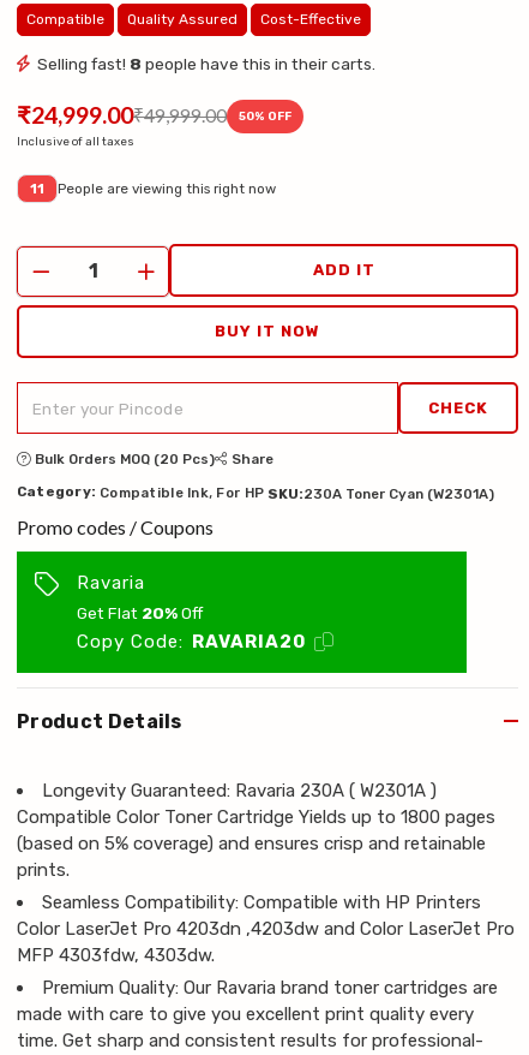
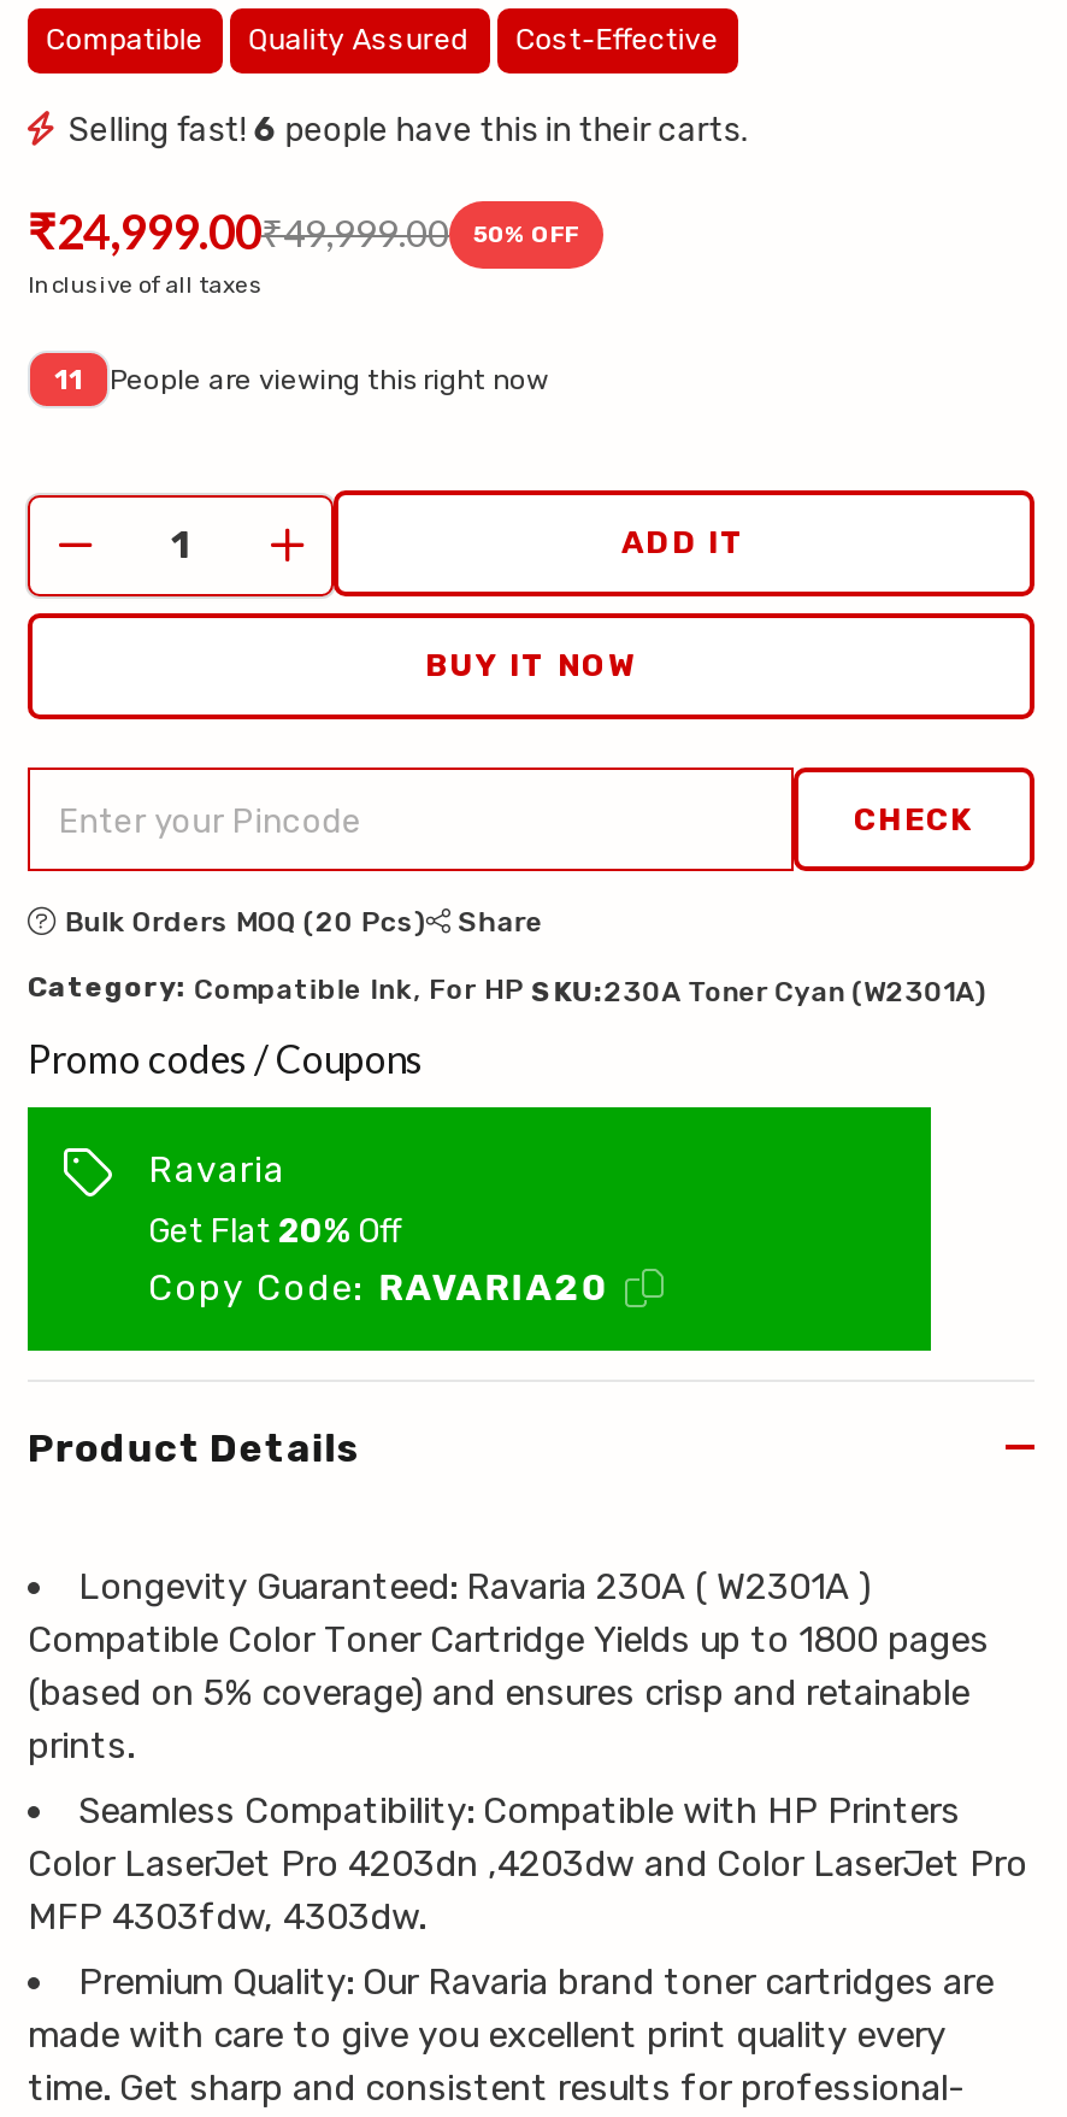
[37,54,375,74] Selling fast! 8 people have this in their carts. -> [68,110,747,149] Selling fast! 6 people have this in their carts.

